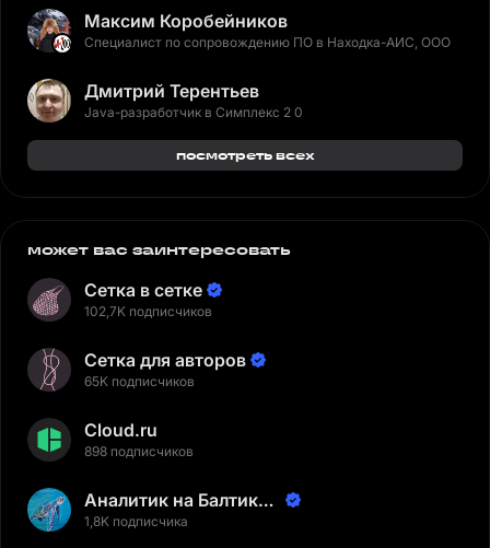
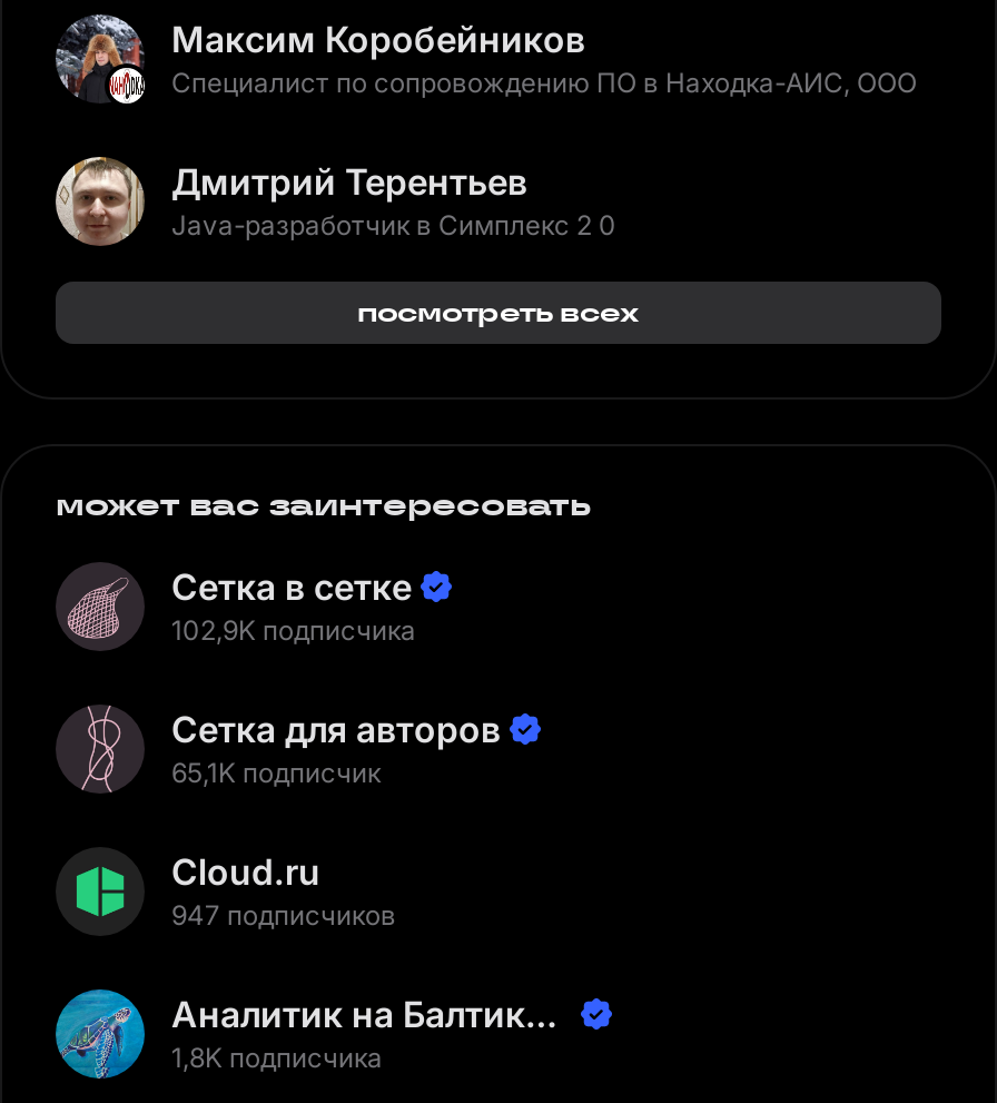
[84,303,212,319] 102,7K подписчиков -> [171,613,416,647] 102,9K подписчика
[84,373,195,389] 65K подписчиков -> [171,756,381,789] 65,1K подписчик
[84,443,194,459] 898 подписчиков -> [171,898,396,932] 947 подписчиков

